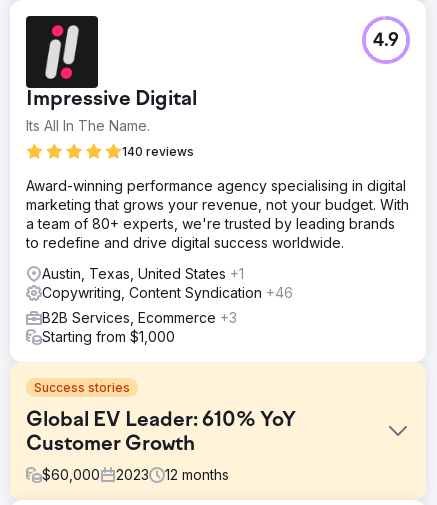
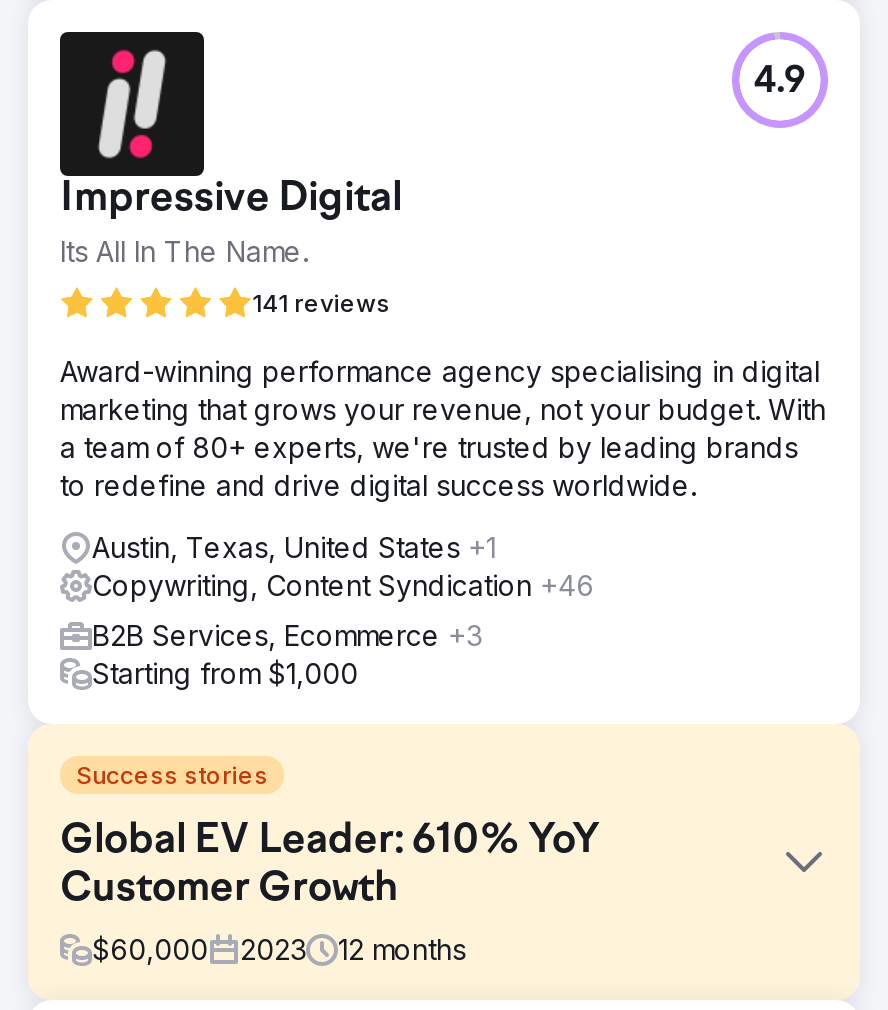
[122,144,194,159] 140 reviews -> [252,288,390,318] 141 reviews

